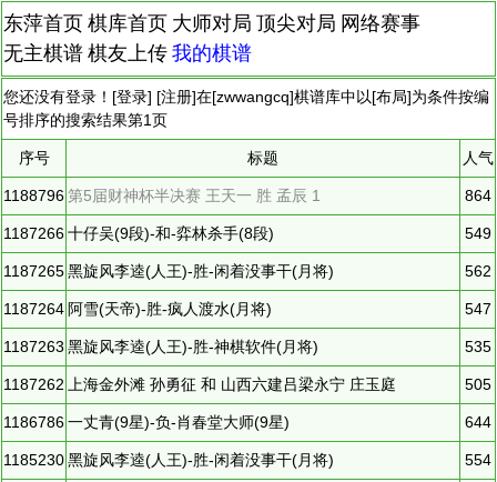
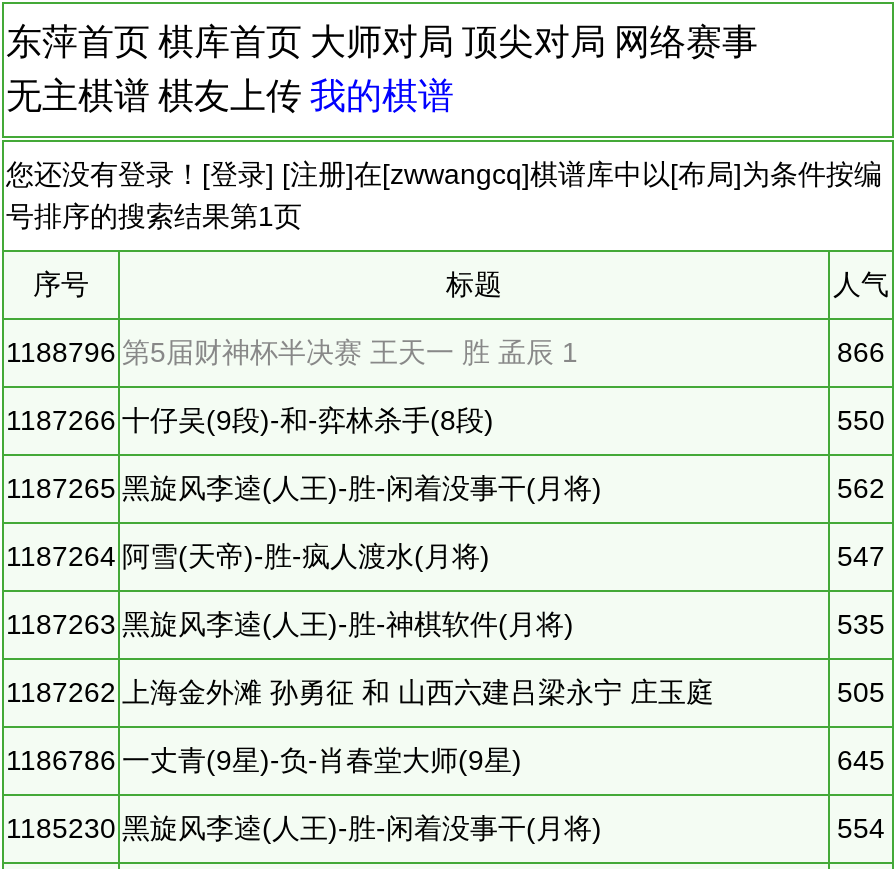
[464,187,491,204] 864 -> [837,336,885,368] 866
[464,224,491,242] 549 -> [837,404,885,436] 550
[464,413,491,431] 644 -> [837,744,885,776] 645

